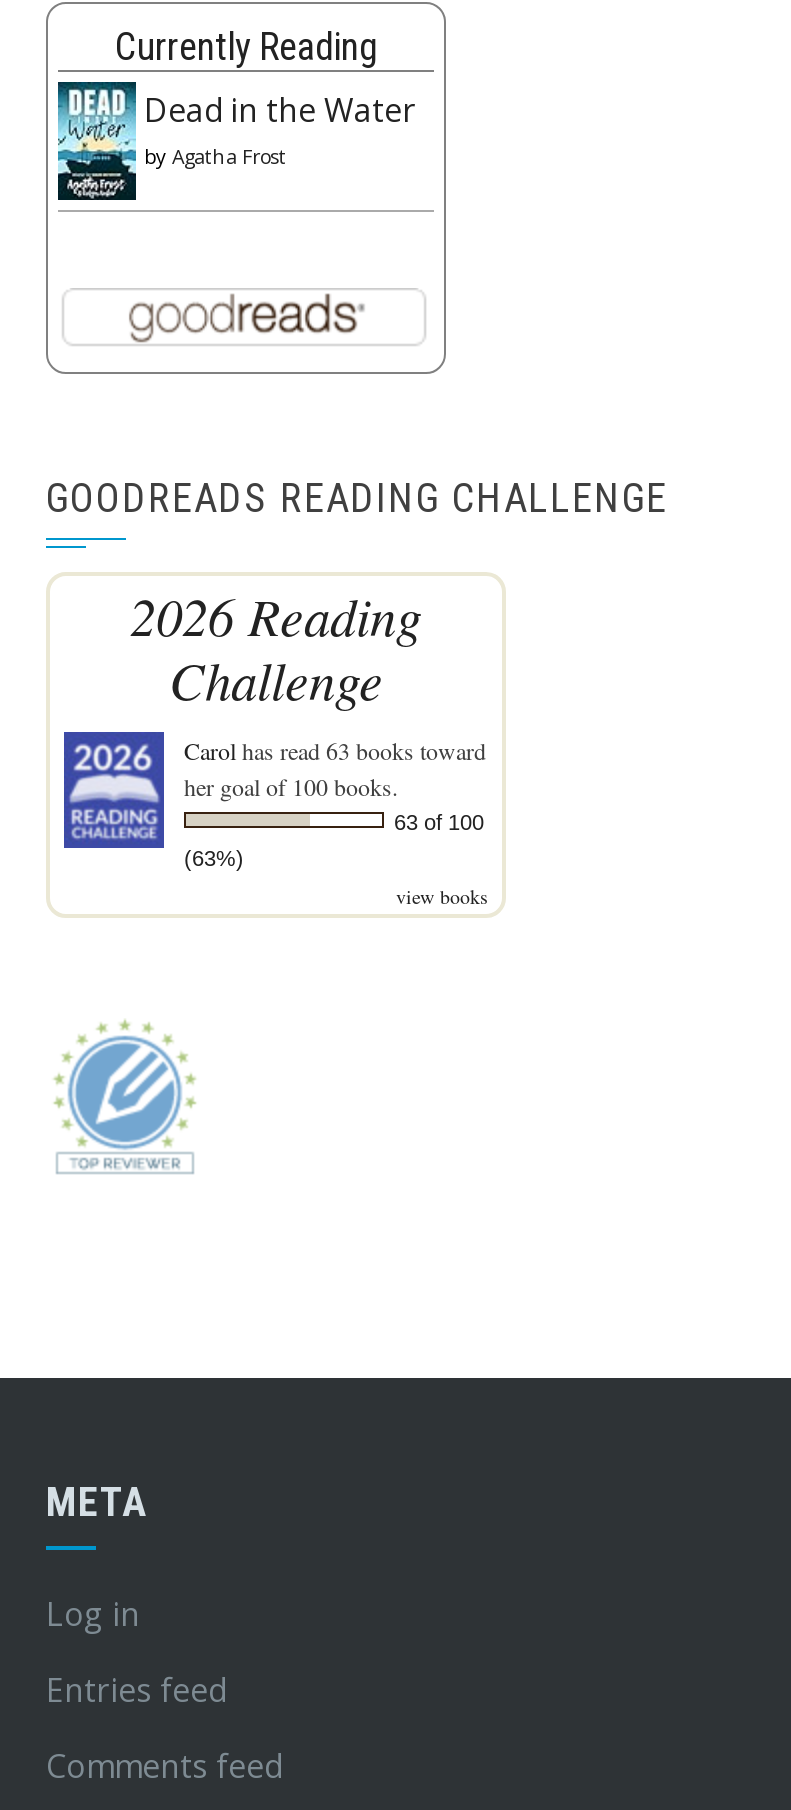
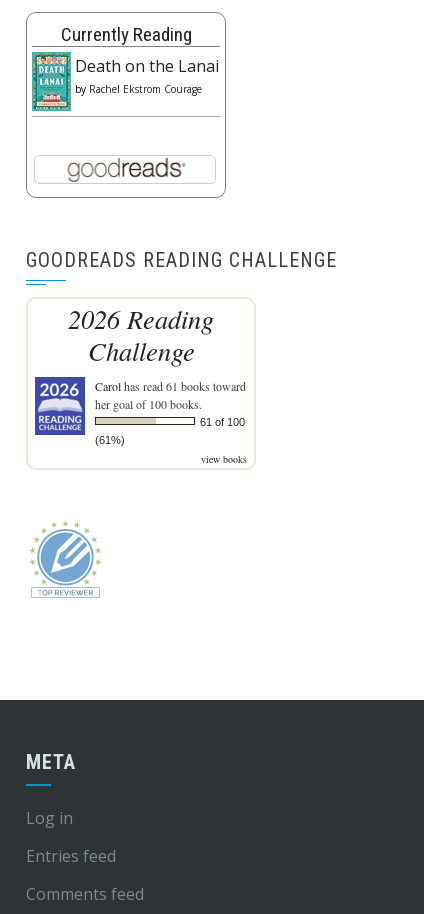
[56,80,416,202] [image] | Dead in the Water | by Agatha Frost -> [31,51,219,112] [image] | Death on the Lanai | by Rachel Ekstrom Courage
[184,733,486,765] Carol has read 63 books toward -> [95,378,246,394] Carol has read 61 books toward
[394,809,484,833] 63 of 100 -> [200,416,245,428] 61 of 100
[184,845,244,869] (63%) -> [95,434,125,446] (61%)

